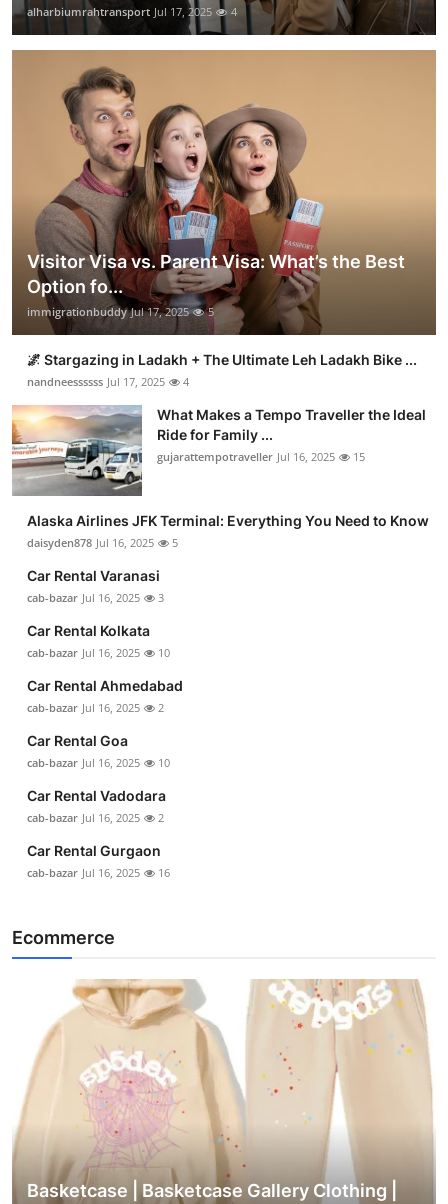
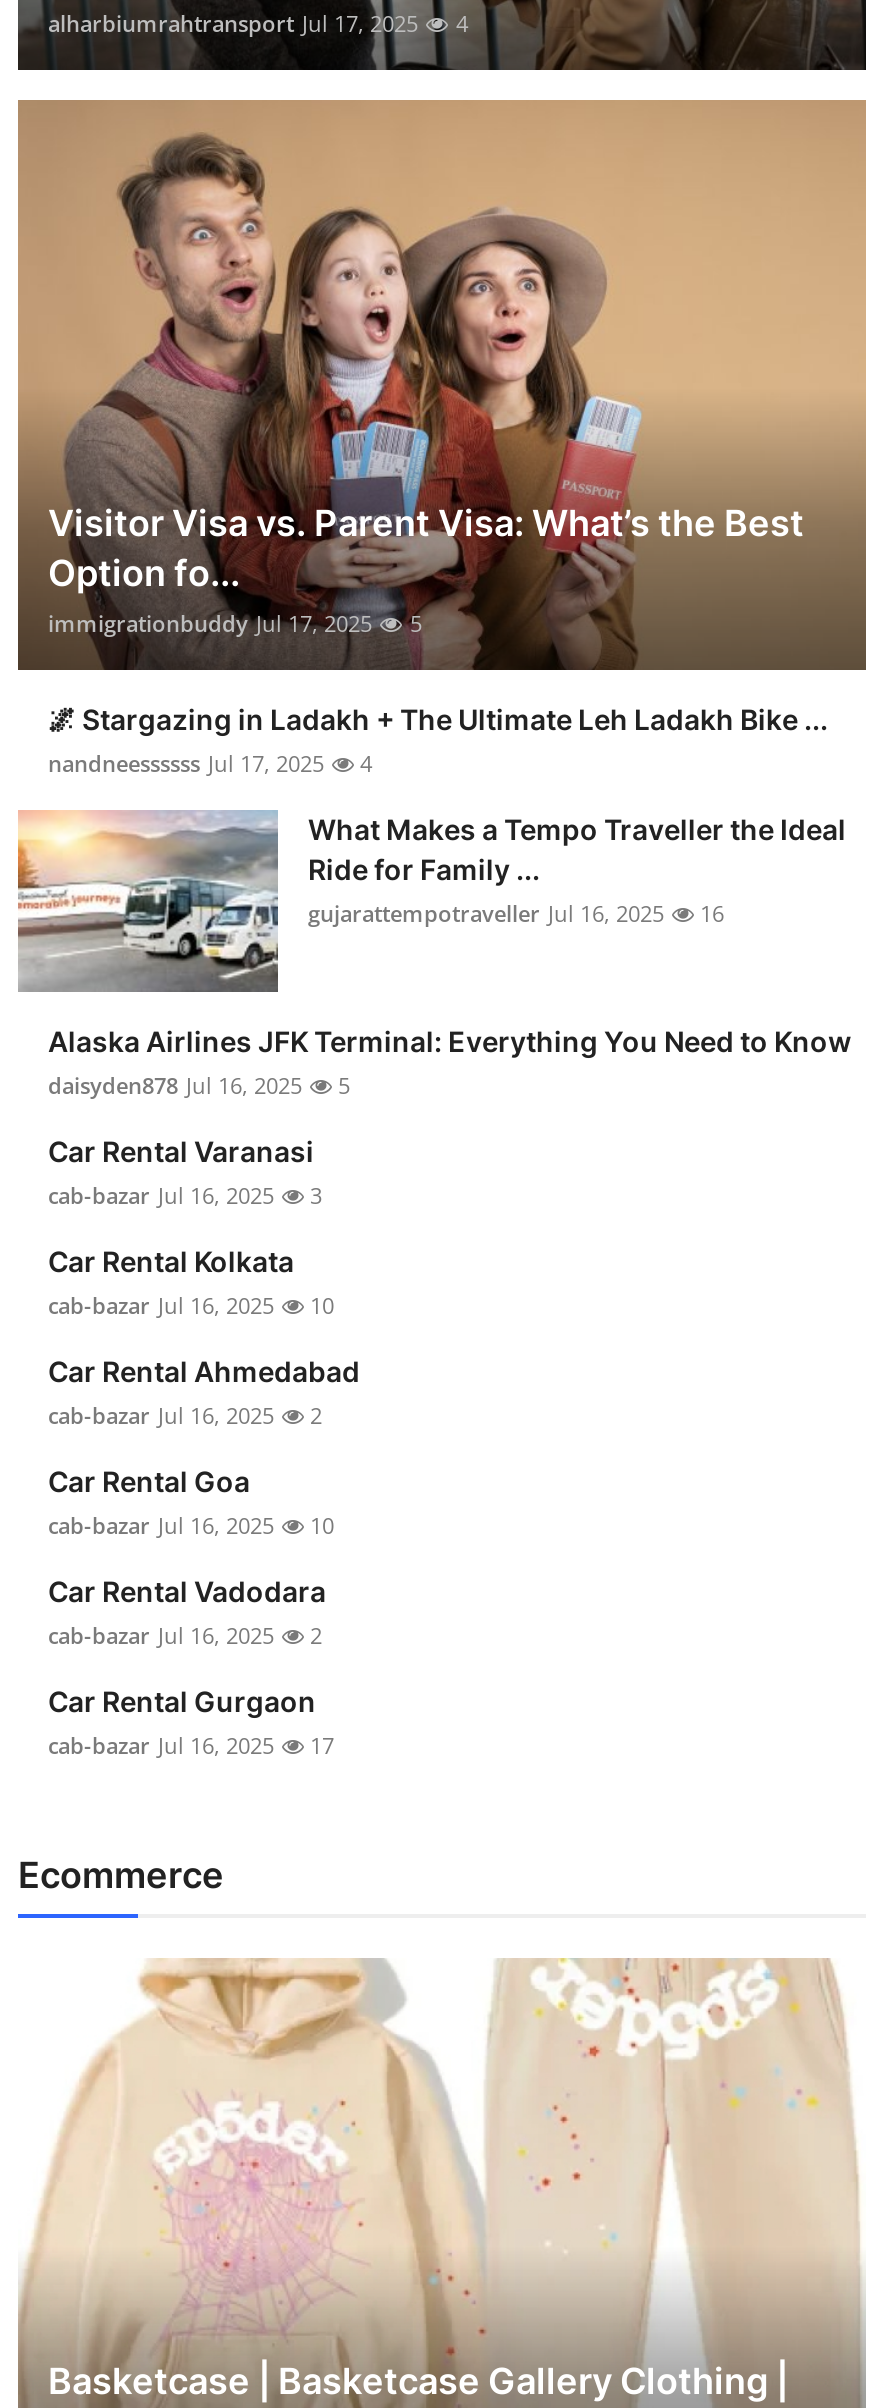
[157,449,365,464] gujarattempotraveller Jul 16, 2025 15 -> [308,899,724,929] gujarattempotraveller Jul 16, 2025 16
[27,865,170,880] cab-bazar Jul 16, 2025 16 -> [48,1731,334,1761] cab-bazar Jul 16, 2025 17

